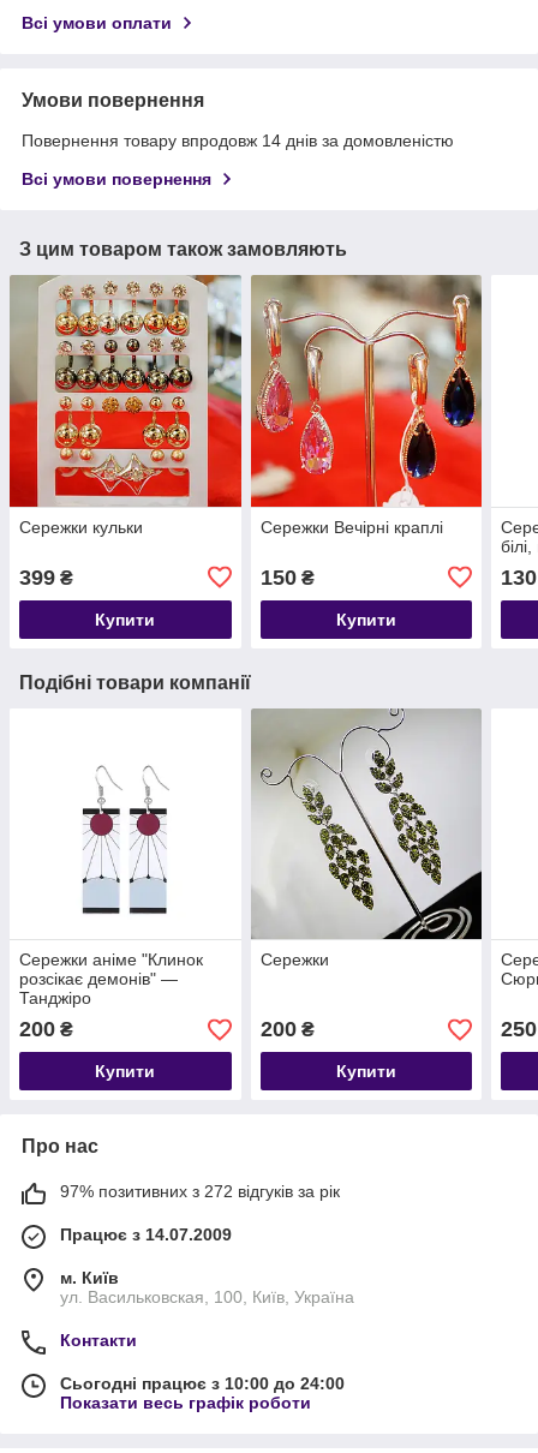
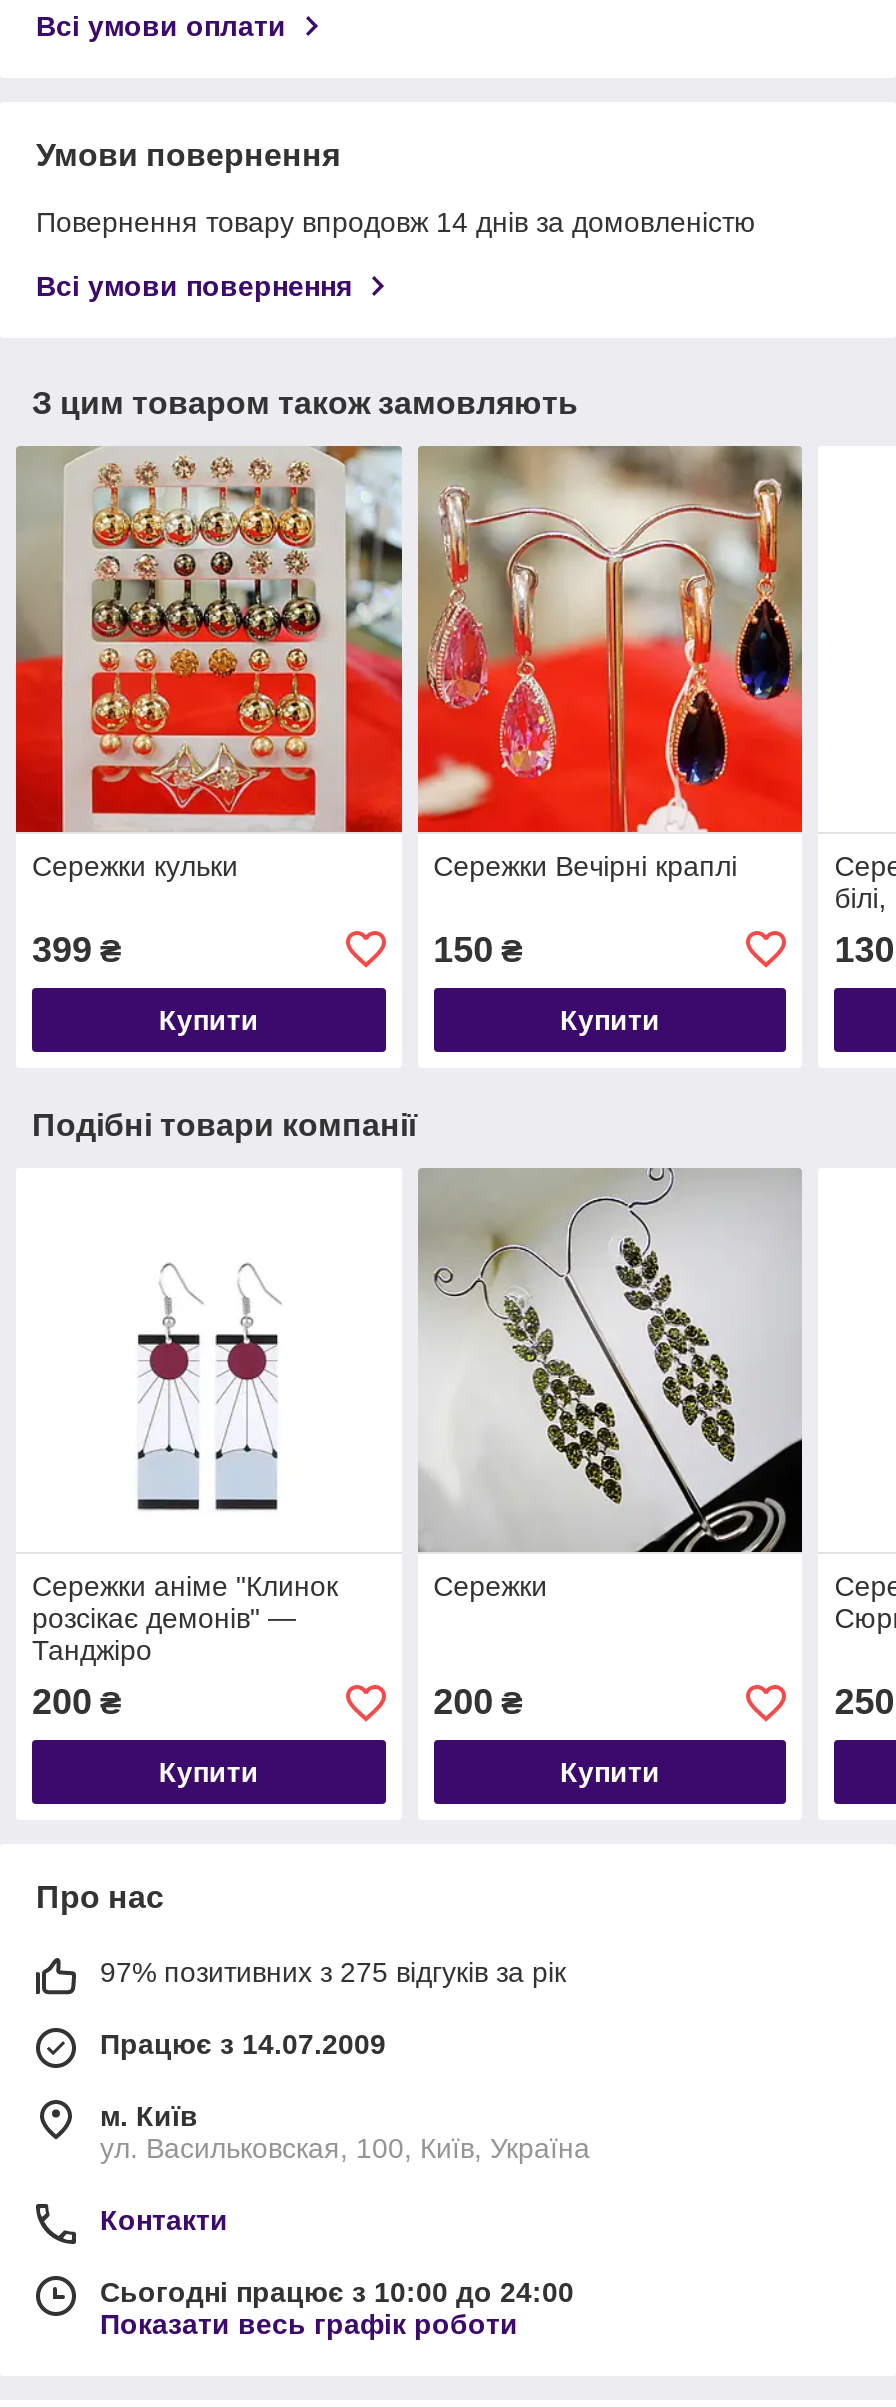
[60,1182,340,1201] 97% позитивних з 272 відгуків за рік -> [100,1957,566,1989] 97% позитивних з 275 відгуків за рік

